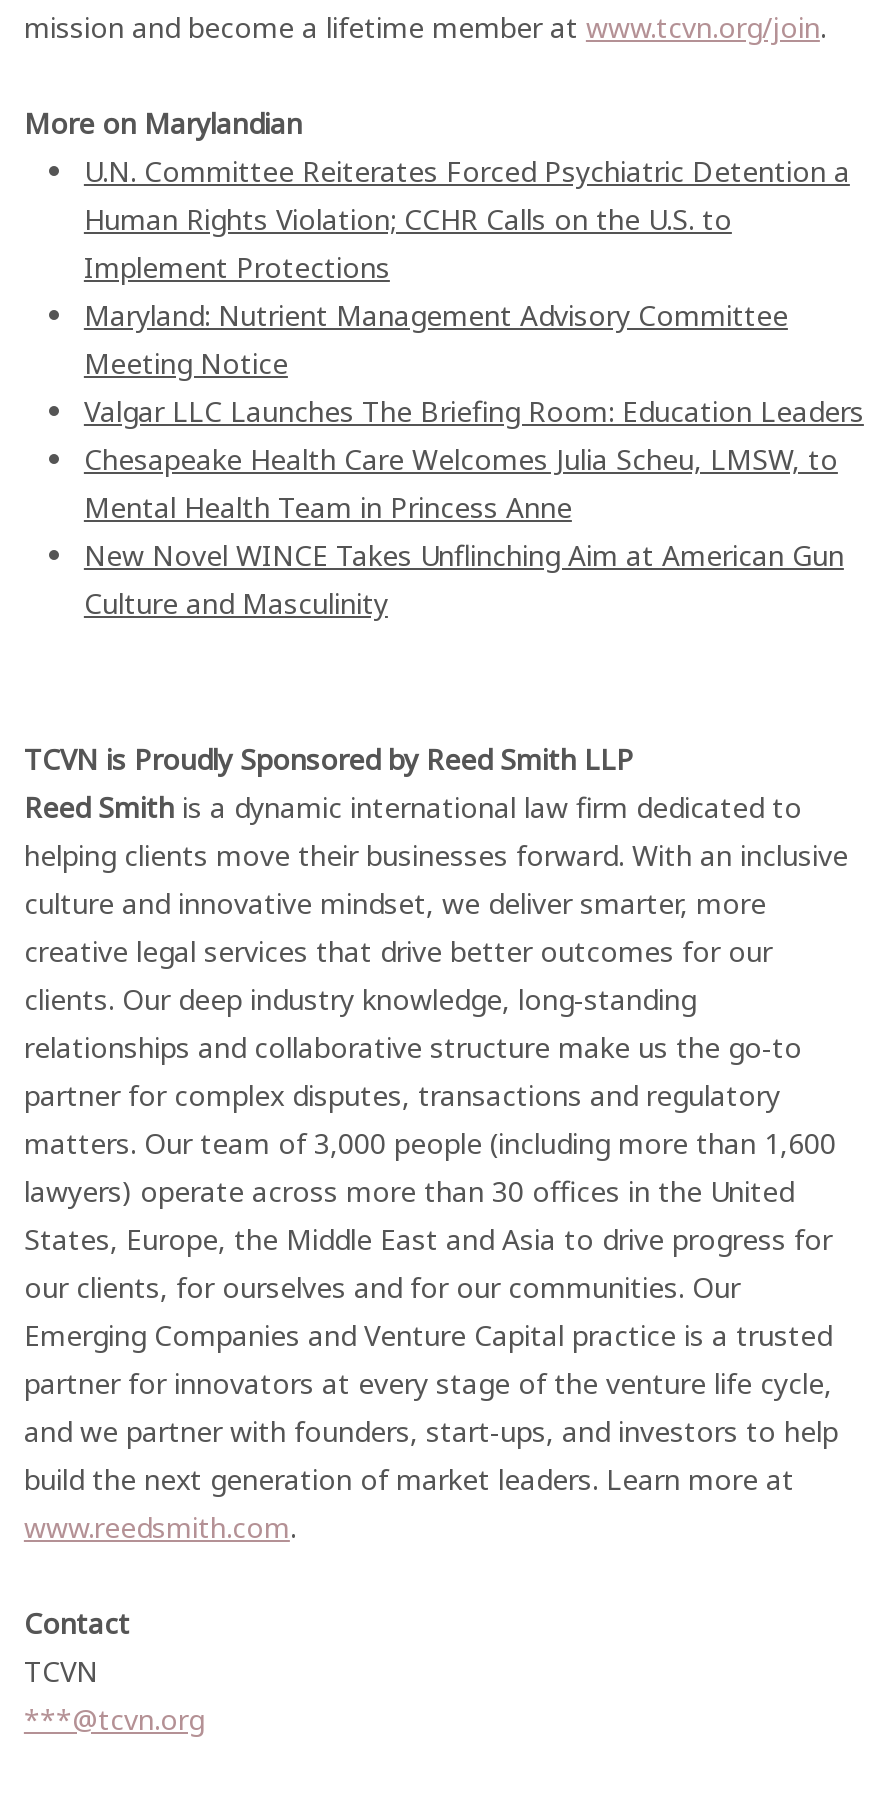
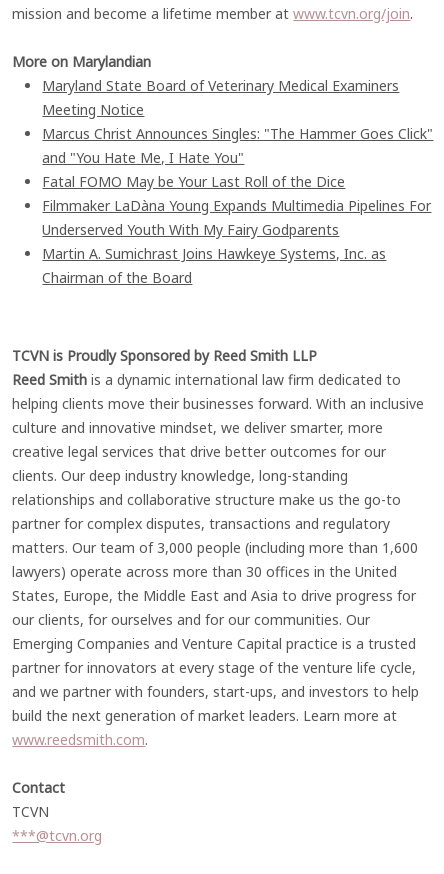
[84,152,850,334] U.N. Committee Reiterates Forced Psychiatric Detention a | Human Rights Violation; CCHR Calls on the U.S. to | Implement Protections | Maryland: Nutrient Management Advisory Committee -> [42,76,399,95] Maryland State Board of Veterinary Medical Examiners
moved [84,344,288,382] -> [42,100,144,119]: Meeting Notice
[84,392,864,622] Valgar LLC Launches The Briefing Room: Education Leaders | Chesapeake Health Care Welcomes Julia Scheu, LMSW, to | Mental Health Team in Princess Anne | New Novel WINCE Takes Unflinching Aim at American Gun | Culture and Masculinity -> [42,124,433,287] Marcus Christ Announces Singles: "The Hammer Goes Click" | and "You Hate Me, I Hate You" | Fatal FOMO May be Your Last Roll of the Dice | Filmmaker LaDàna Young Expands Multimedia Pipelines For | Underserved Youth With My Fairy Godparents | Martin A. Sumichrast Joins Hawkeye Systems, Inc. as | Chairman of the Board

